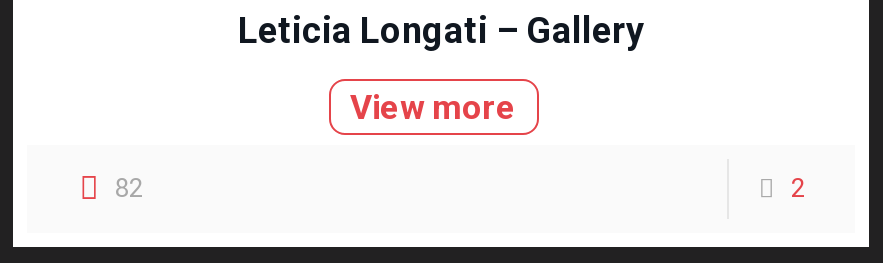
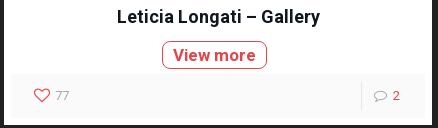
[115,173,143,203] 82 -> [55,87,69,102] 77

